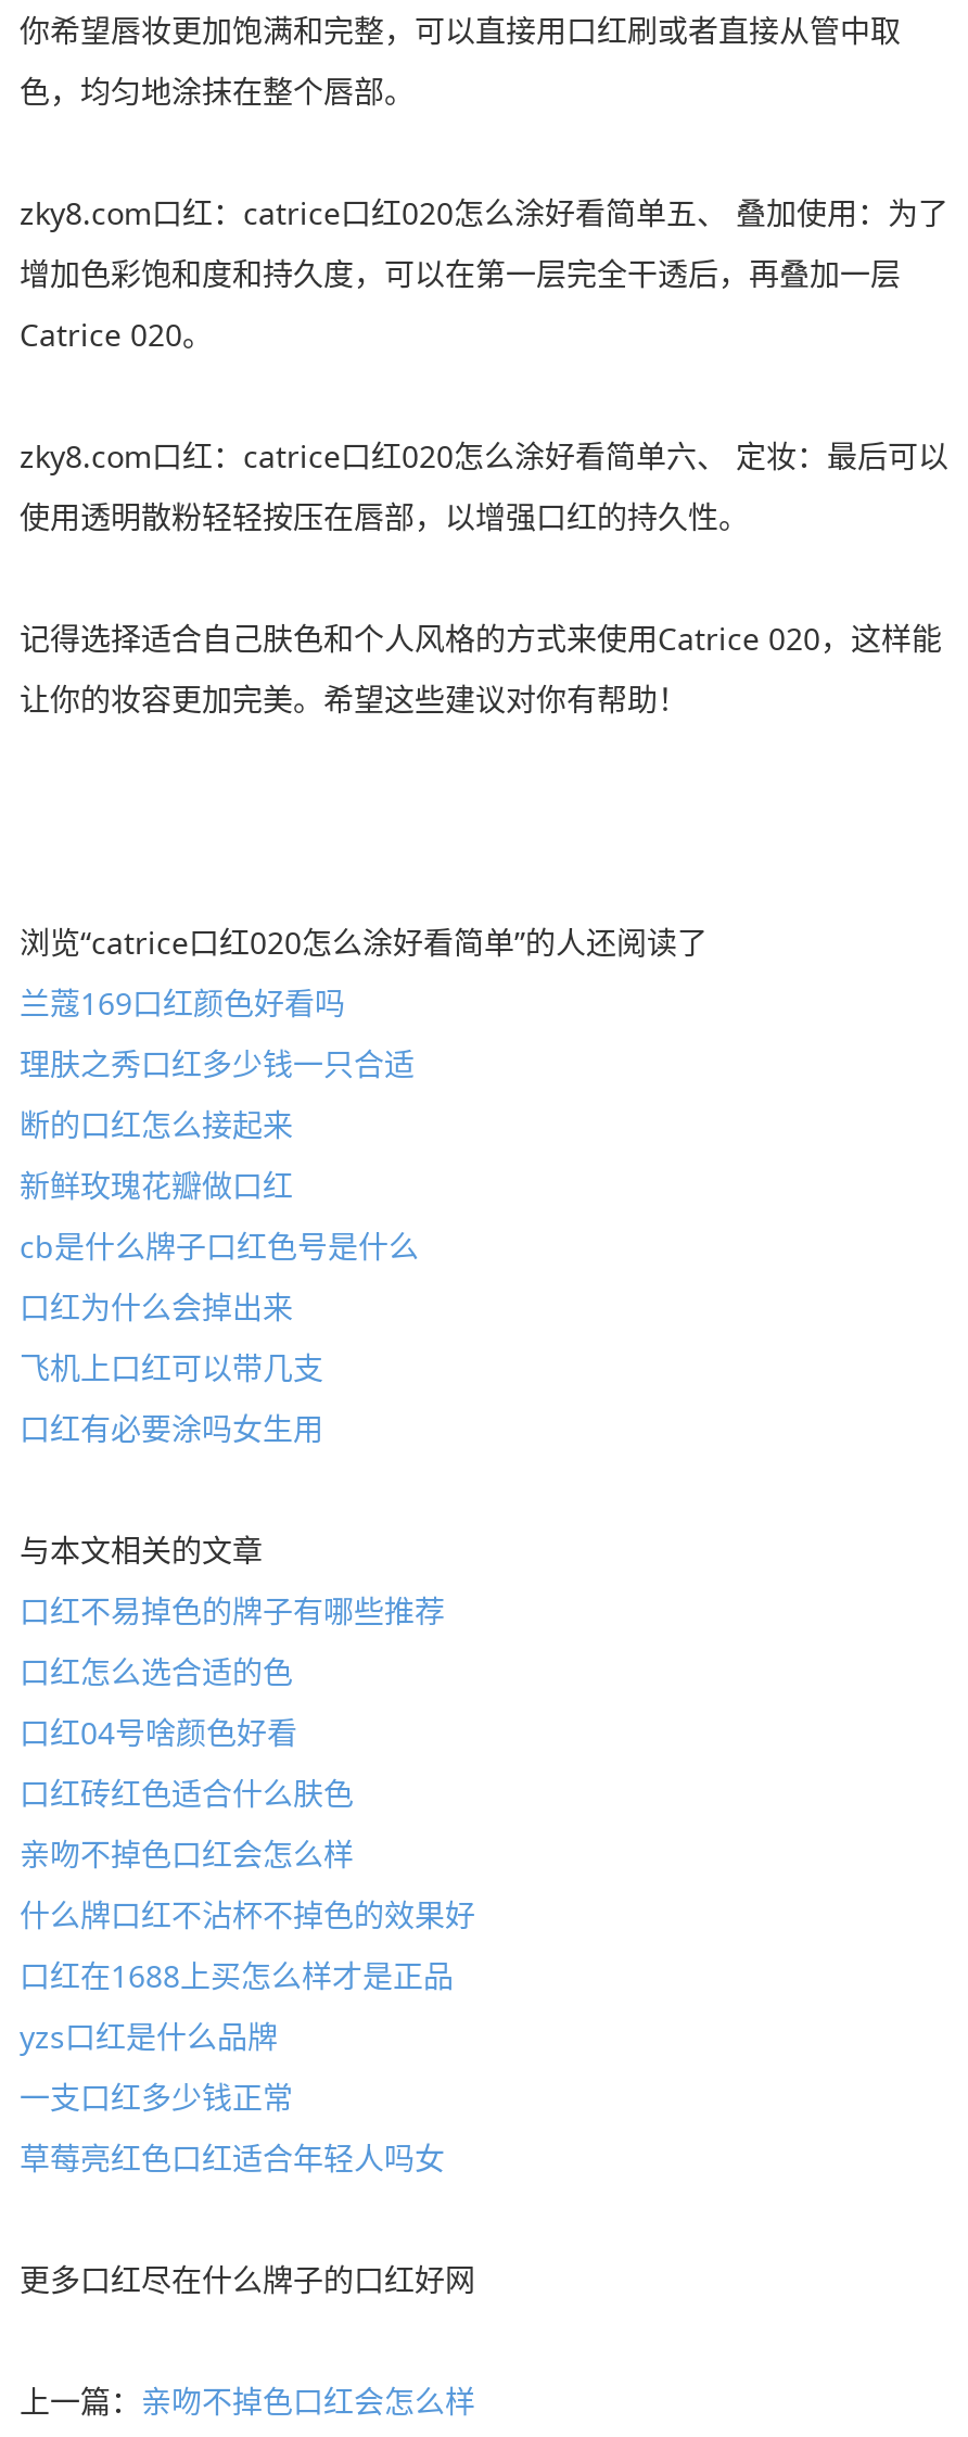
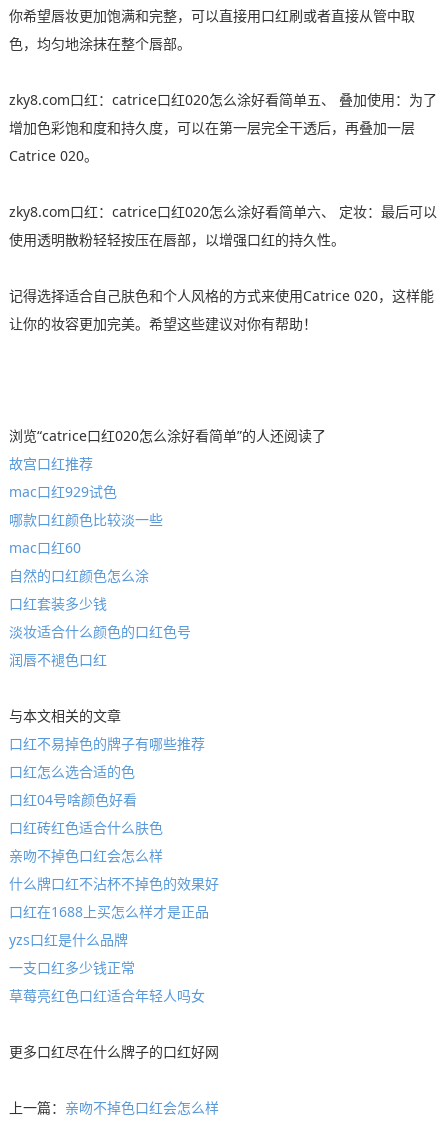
[20,983,345,1025] 兰蔻169口红颜色好看吗 -> [9,454,93,473] 故宫口红推荐
[20,1044,415,1086] 理肤之秀口红多少钱一只合适 -> [9,482,117,501] mac口红929试色
[20,1105,293,1146] 断的口红怎么接起来 -> [9,510,163,529] 哪款口红颜色比较淡一些
[20,1166,293,1207] 新鲜玫瑰花瓣做口红 -> [9,538,81,557] mac口红60
[20,1227,419,1268] cb是什么牌子口红色号是什么 -> [9,566,149,585] 自然的口红颜色怎么涂
[20,1287,293,1329] 口红为什么会掉出来 -> [9,594,107,613] 口红套装多少钱
[20,1348,323,1389] 飞机上口红可以带几支 -> [9,622,191,641] 淡妆适合什么颜色的口红色号
[20,1409,323,1450] 口红有必要涂吗女生用 -> [9,650,107,669] 润唇不褪色口红

